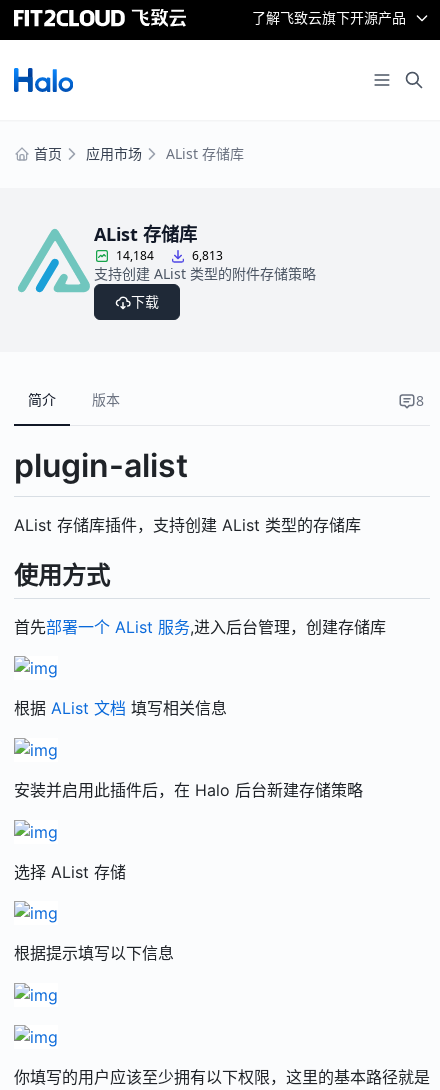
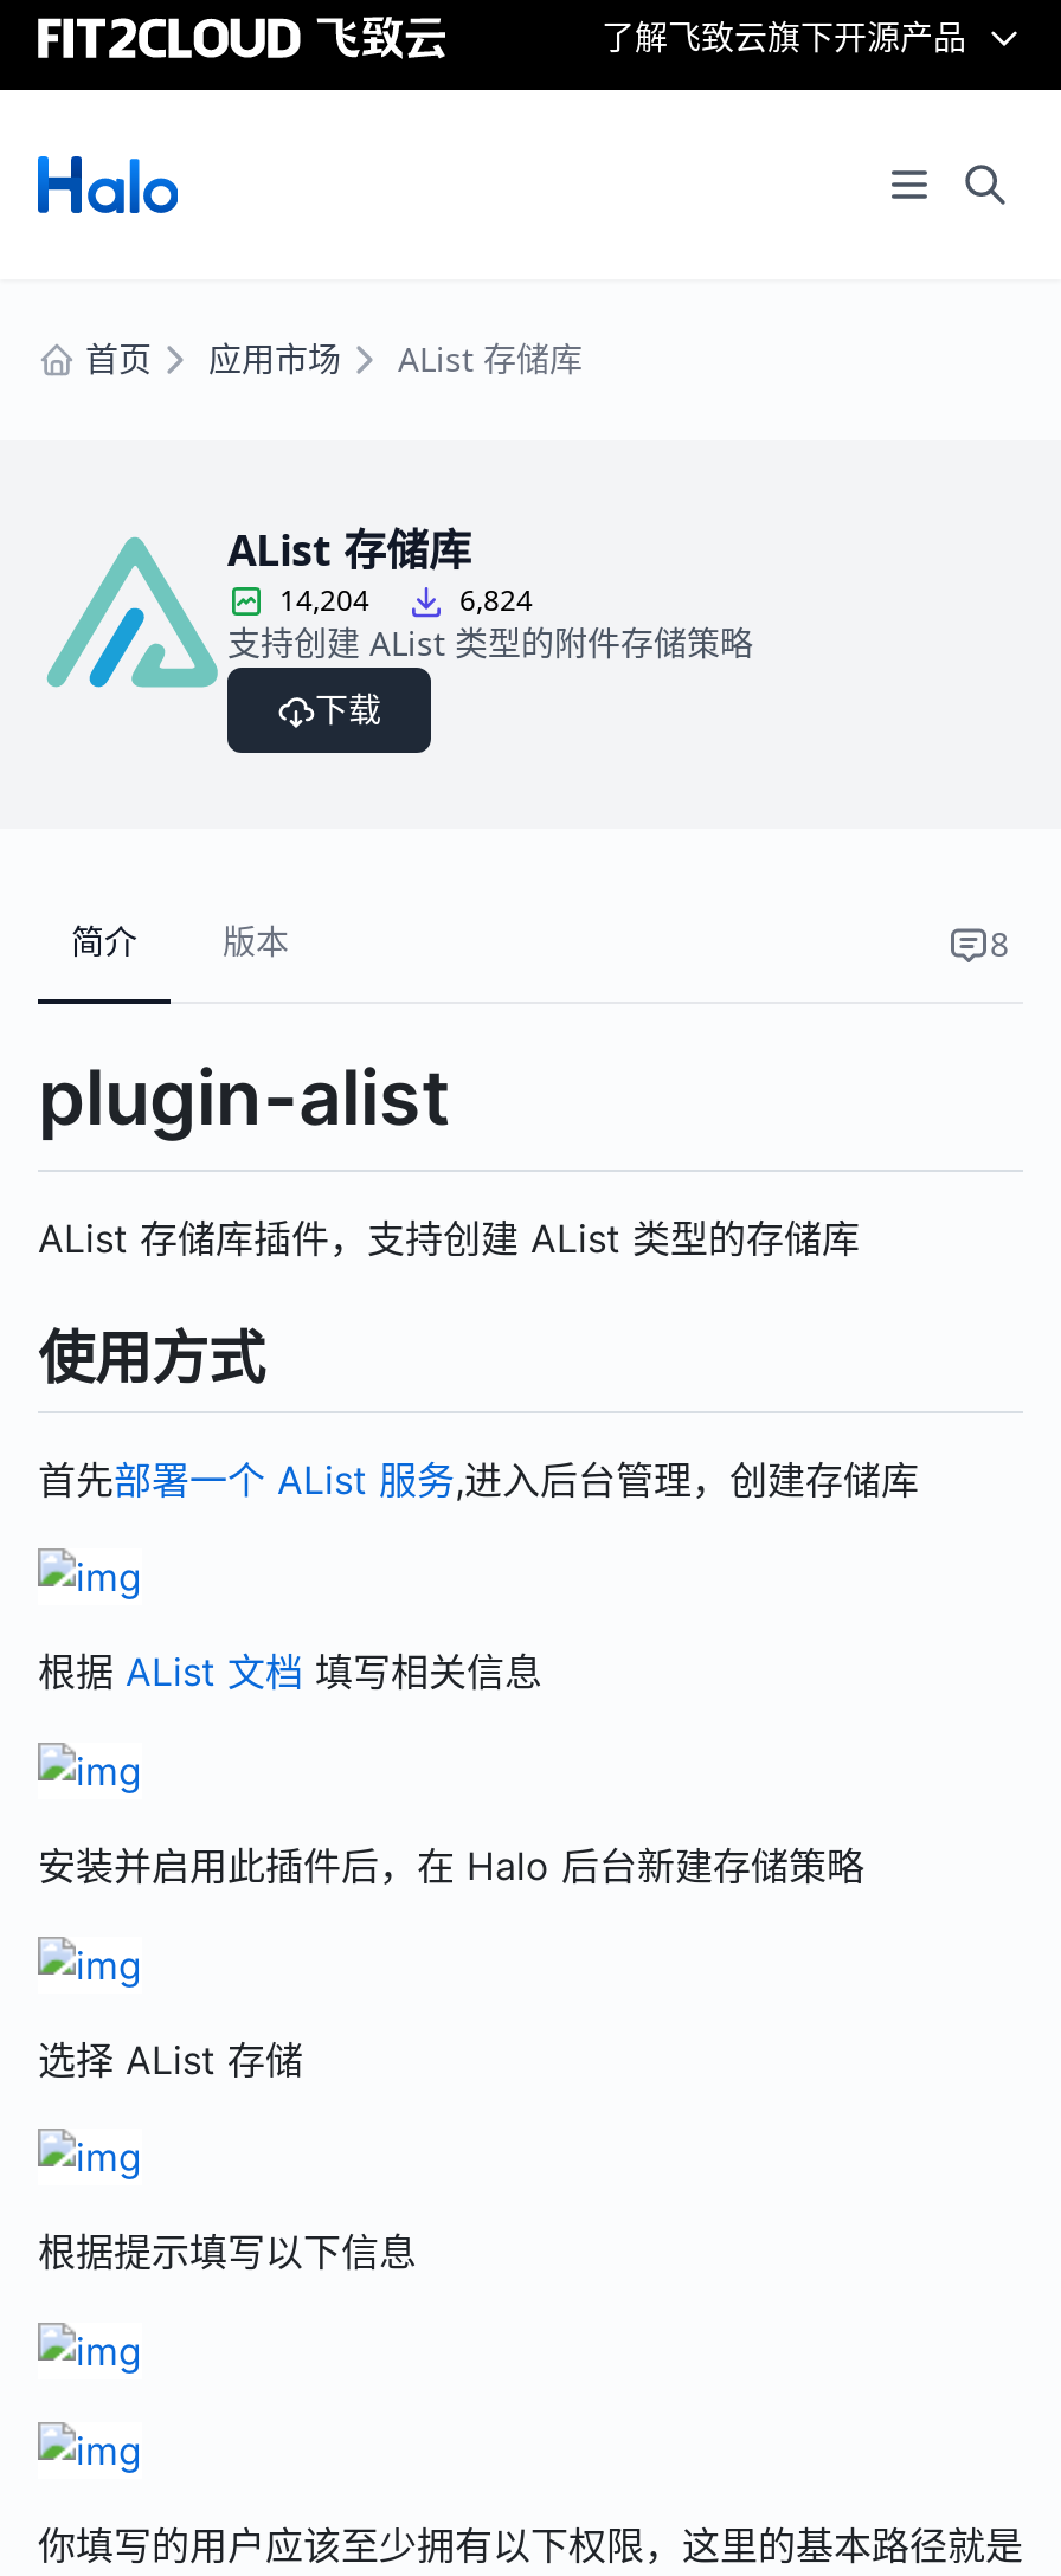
[116,247,154,264] 14,184 -> [279,580,369,620] 14,204
[192,247,223,264] 6,813 -> [459,580,533,620] 6,824

